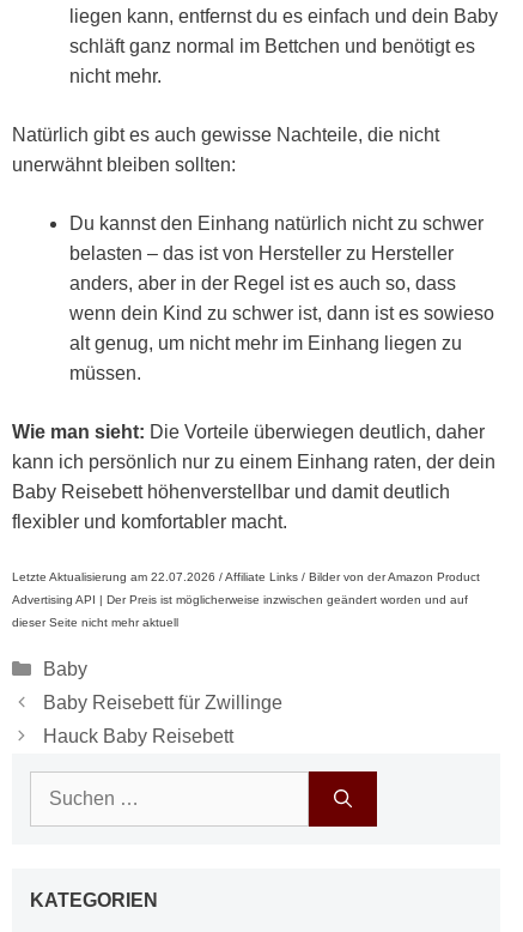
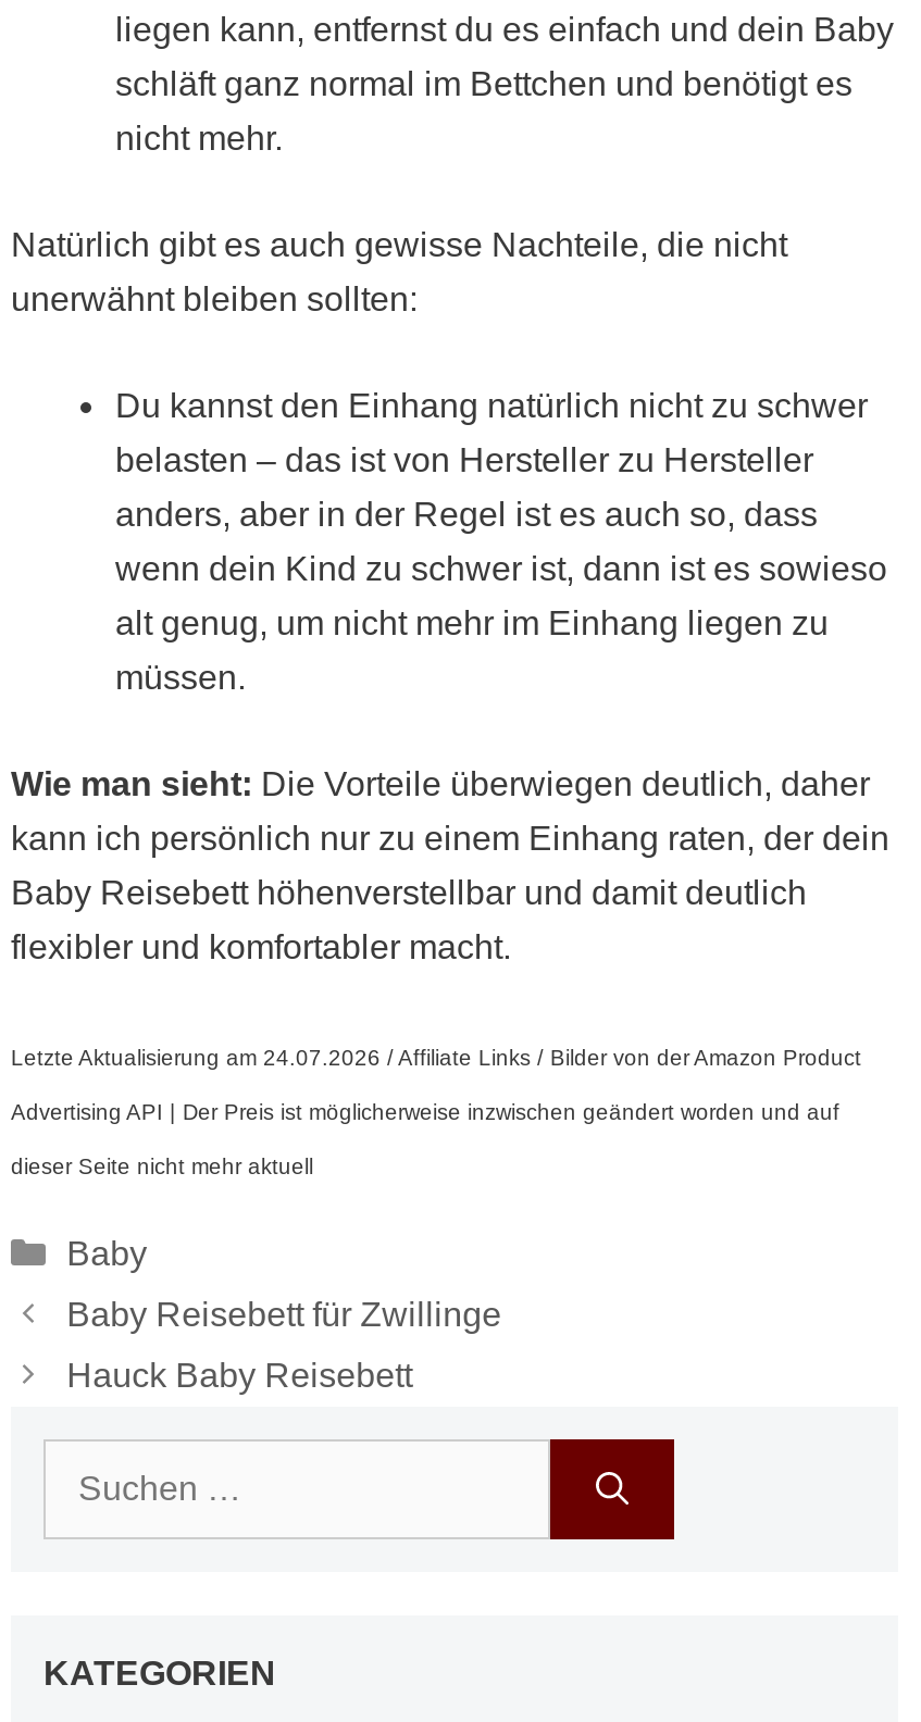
[12,571,480,584] Letzte Aktualisierung am 22.07.2026 / Affiliate Links / Bilder von der Amazon Product -> [11,1047,861,1071] Letzte Aktualisierung am 24.07.2026 / Affiliate Links / Bilder von der Amazon Product

